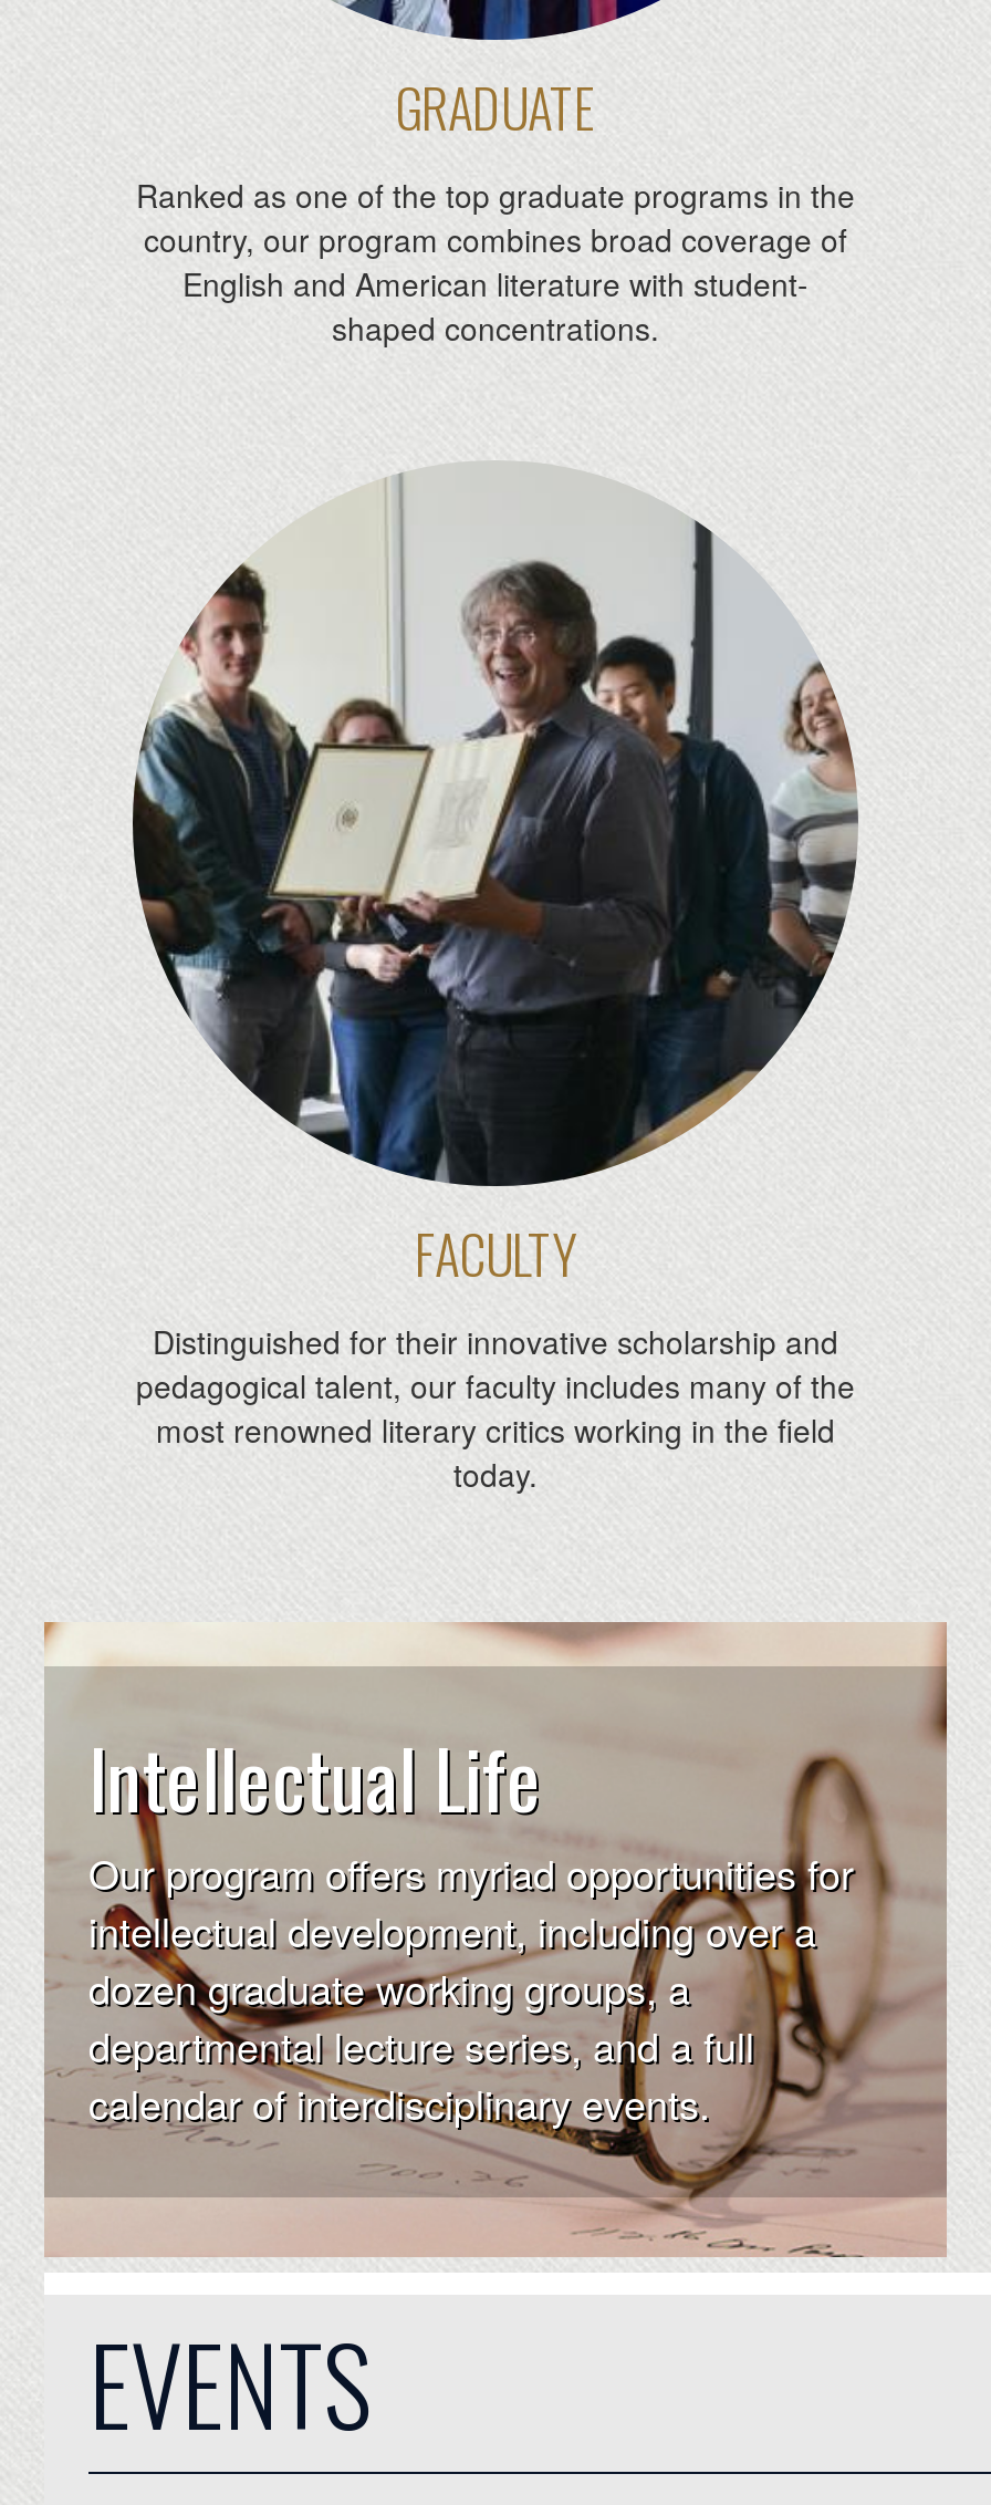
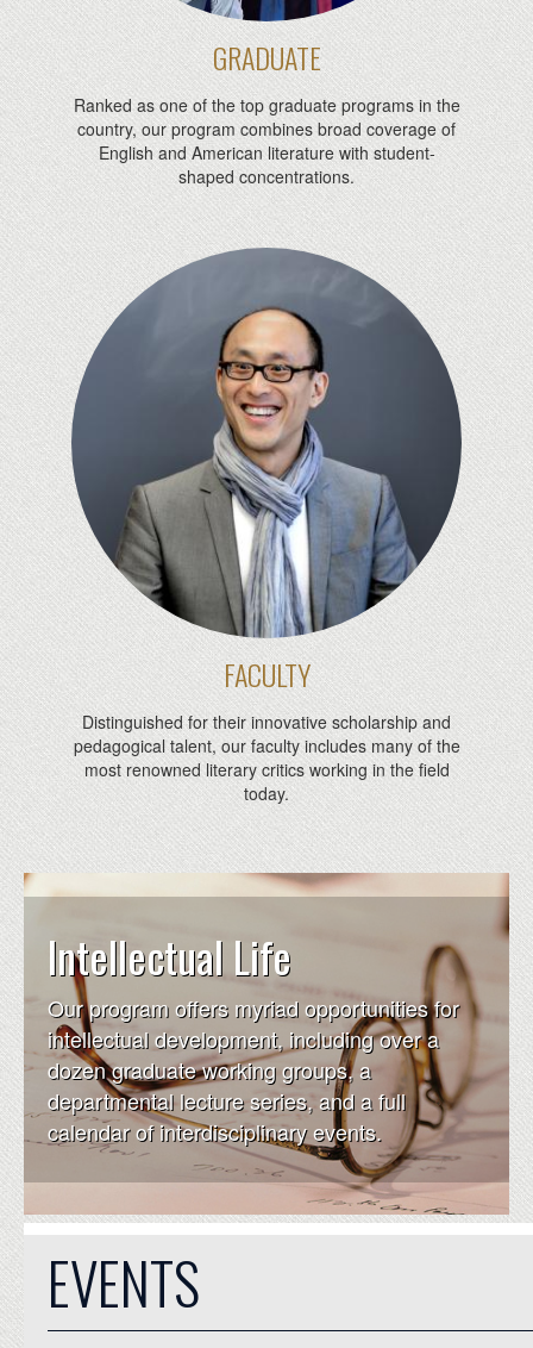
[131,462,858,1188] [image] -> [70,248,462,638] [image]

